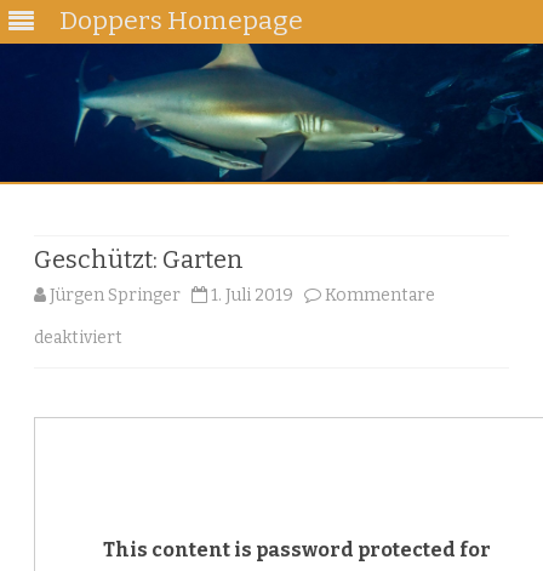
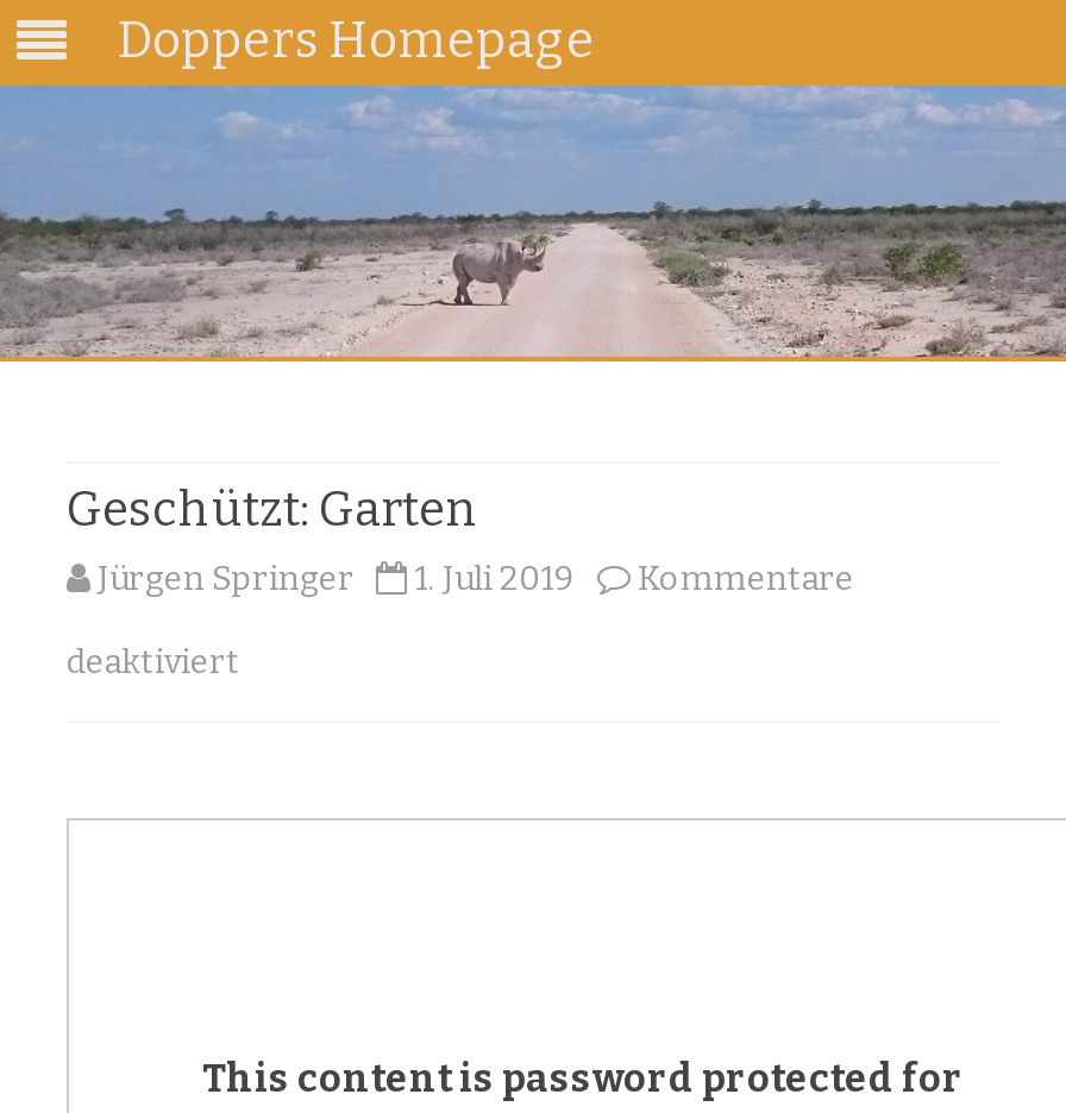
[4,42,539,183] [image] -> [7,83,1059,359] [image]

